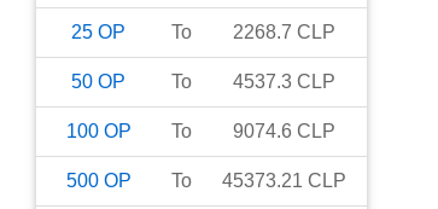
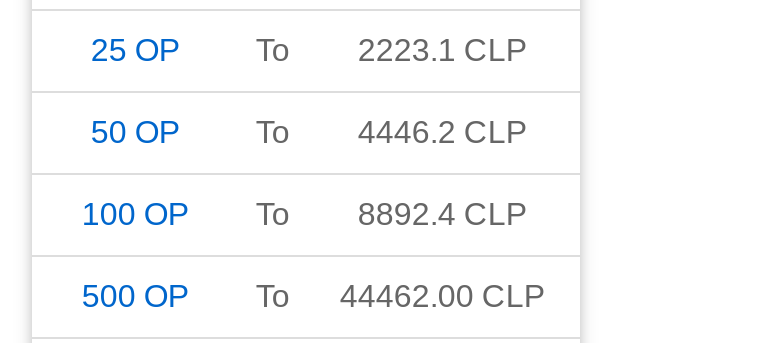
[171,22,335,42] To 2268.7 CLP -> [256,33,528,67] To 2223.1 CLP
[171,71,335,92] To 4537.3 CLP -> [256,115,528,149] To 4446.2 CLP
[66,121,335,141] 100 OP To 9074.6 CLP -> [82,197,528,231] 100 OP To 8892.4 CLP
[66,170,346,191] 500 OP To 45373.21 CLP -> [82,279,546,313] 500 OP To 44462.00 CLP

